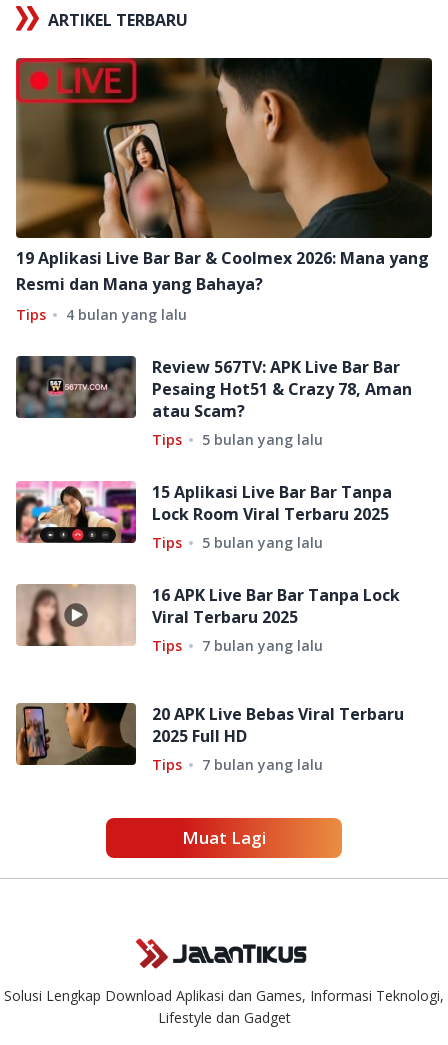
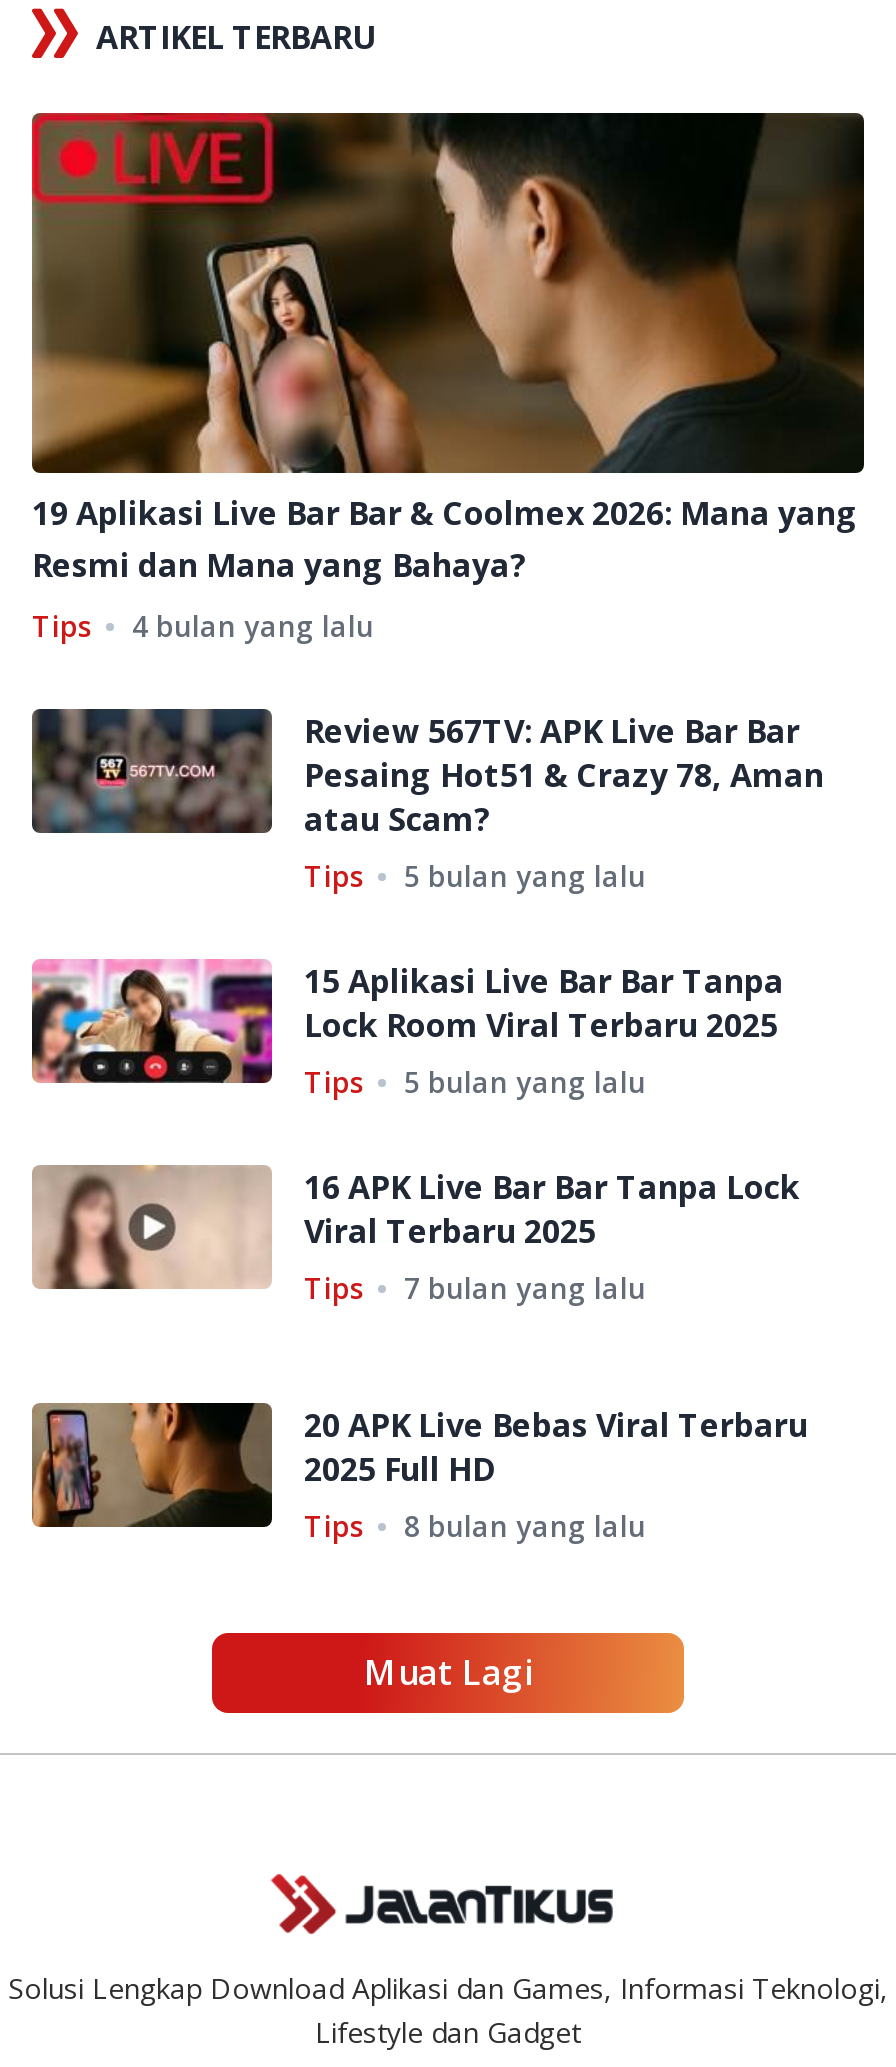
[202,755,323,774] 7 bulan yang lalu -> [404,1508,646,1546] 8 bulan yang lalu

